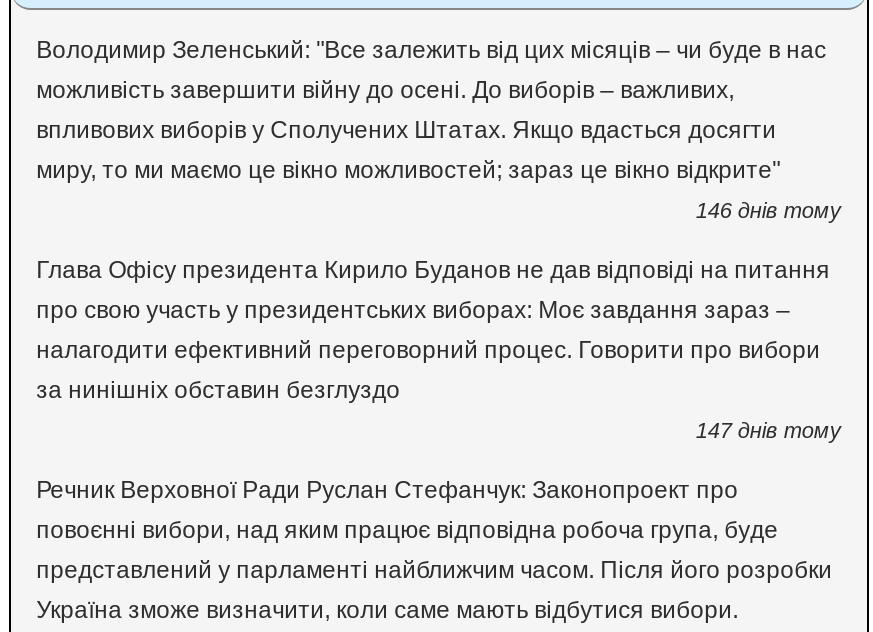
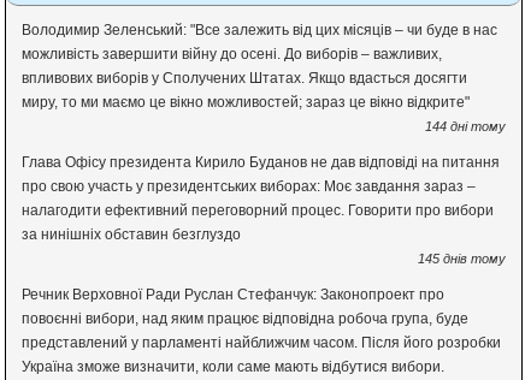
[696,198,842,222] 146 днів тому -> [426,119,506,133] 144 дні тому
[696,418,842,442] 147 днів тому -> [418,251,506,266] 145 днів тому

